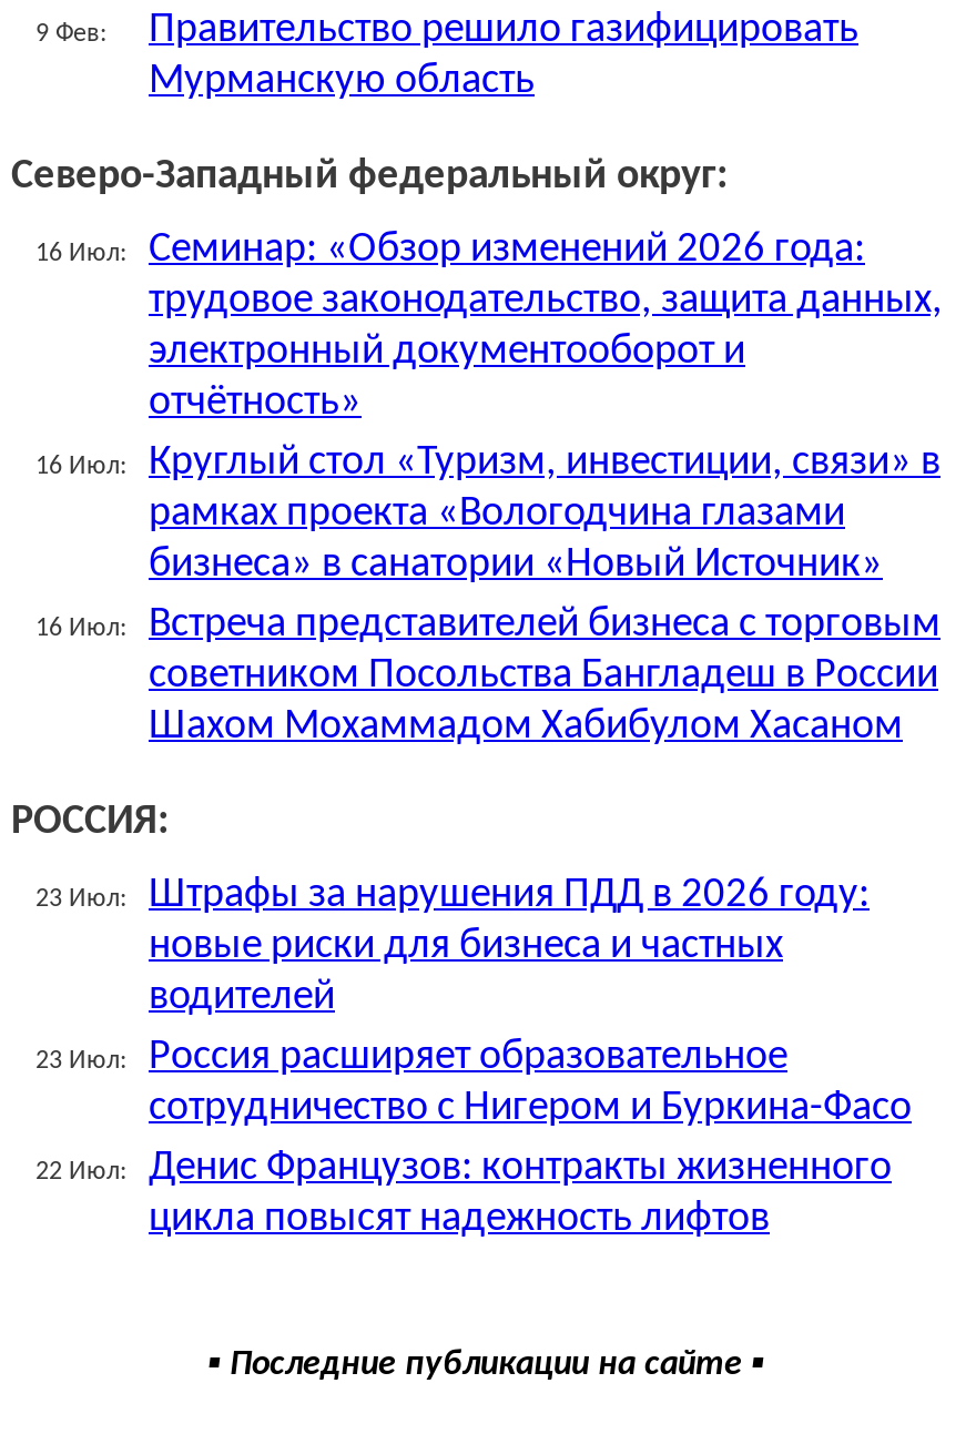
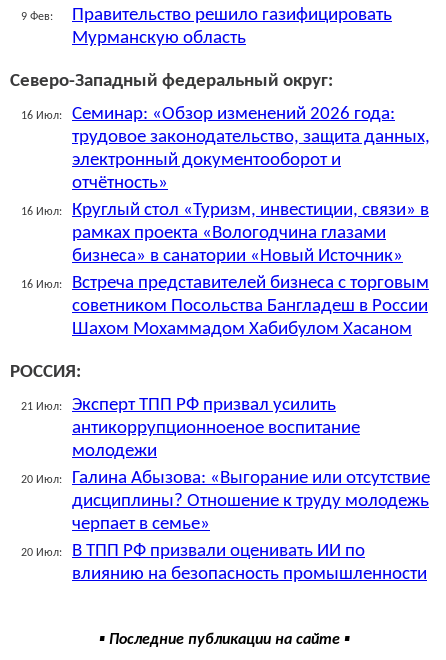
[35,876,870,1020] 23 Июл: | Штрафы за нарушения ПДД в 2026 году: | новые риски для бизнеса и частных | водителей -> [21,396,360,461] 21 Июл: | Эксперт ТПП РФ призвал усилить | антикоррупционноеное воспитание | молодежи
[35,1038,912,1131] 23 Июл: | Россия расширяет образовательное | сотрудничество с Нигером и Буркина-Фасо -> [21,469,430,534] 20 Июл: | Галина Абызова: «Выгорание или отсутствие | дисциплины? Отношение к труду молодежь | черпает в семье»
[35,1149,892,1242] 22 Июл: | Денис Французов: контракты жизненного | цикла повысят надежность лифтов -> [21,542,427,584] 20 Июл: | В ТПП РФ призвали оценивать ИИ по | влиянию на безопасность промышленности

